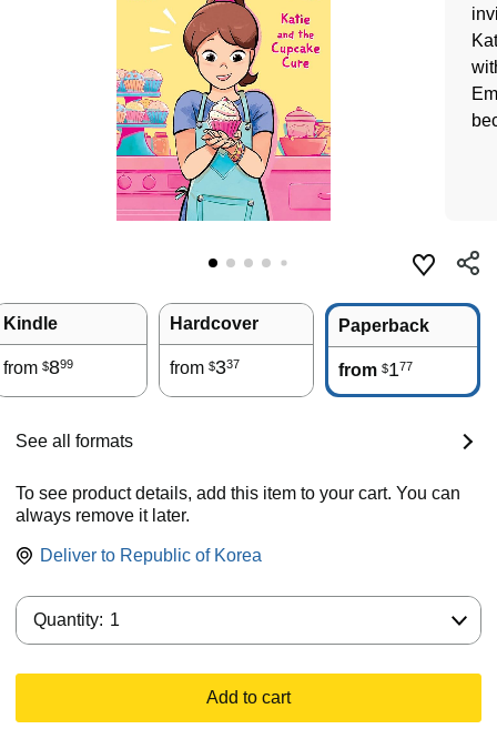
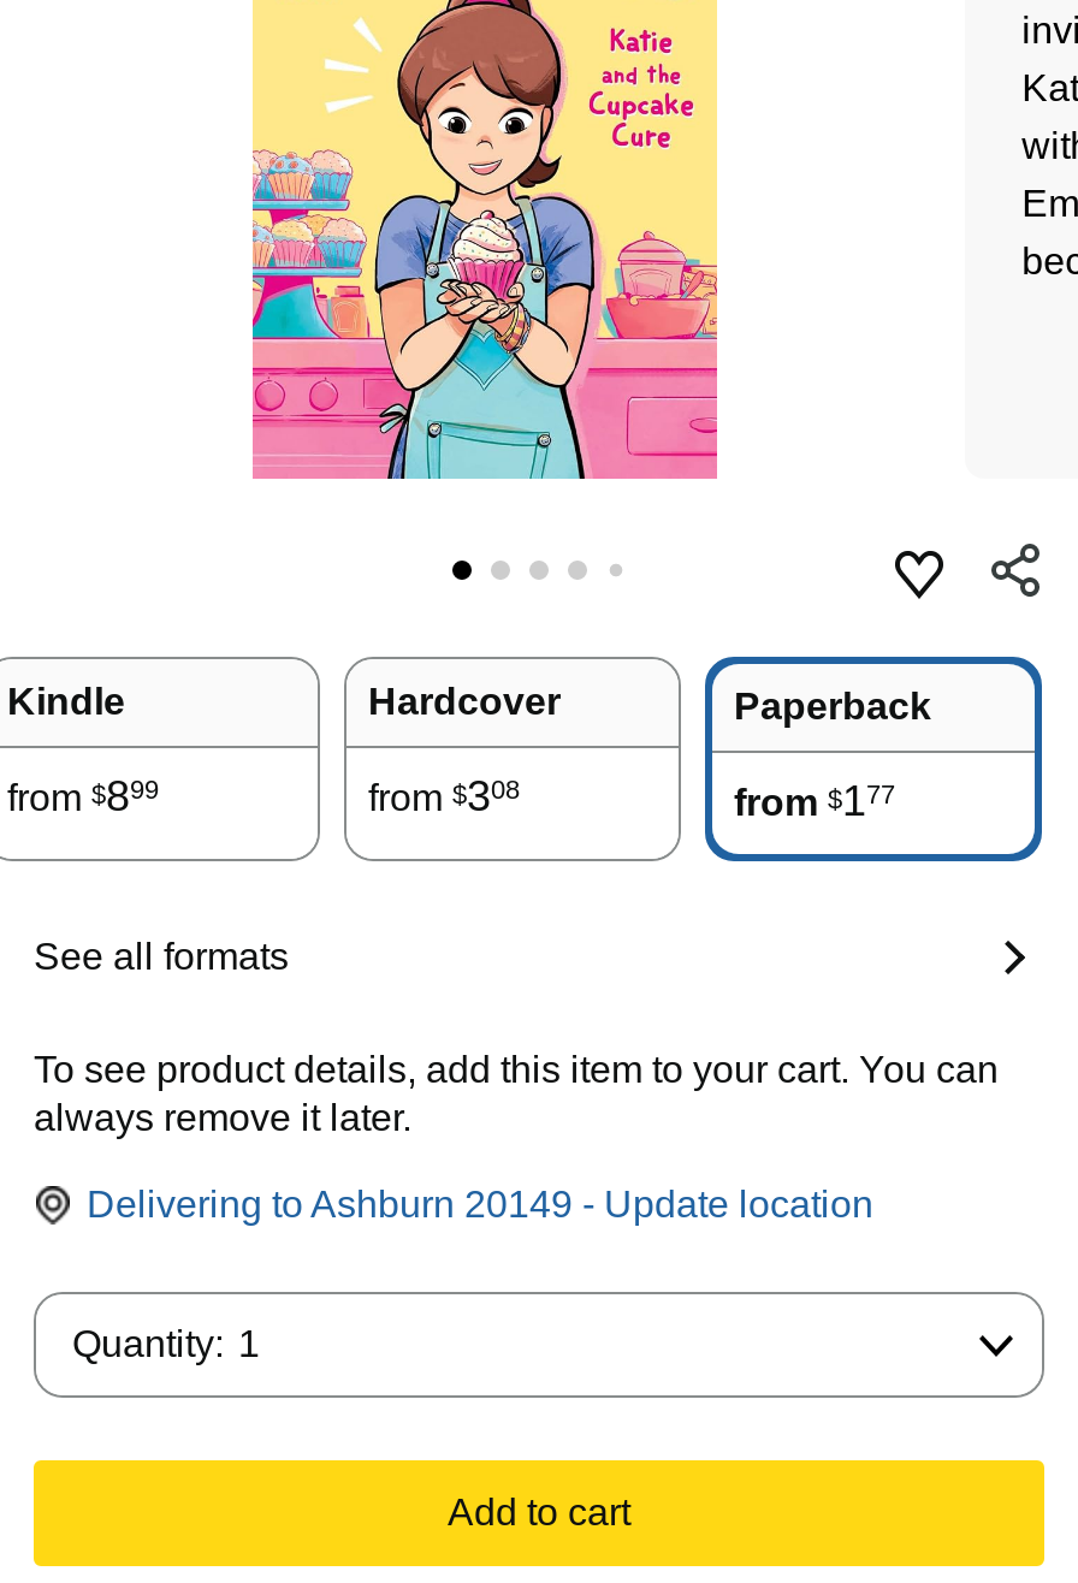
[170,356,240,378] from $337 -> [368,772,520,821] from $308
[40,546,262,565] Deliver to Republic of Korea -> [87,1184,873,1225] Delivering to Ashburn 20149 - Update location

